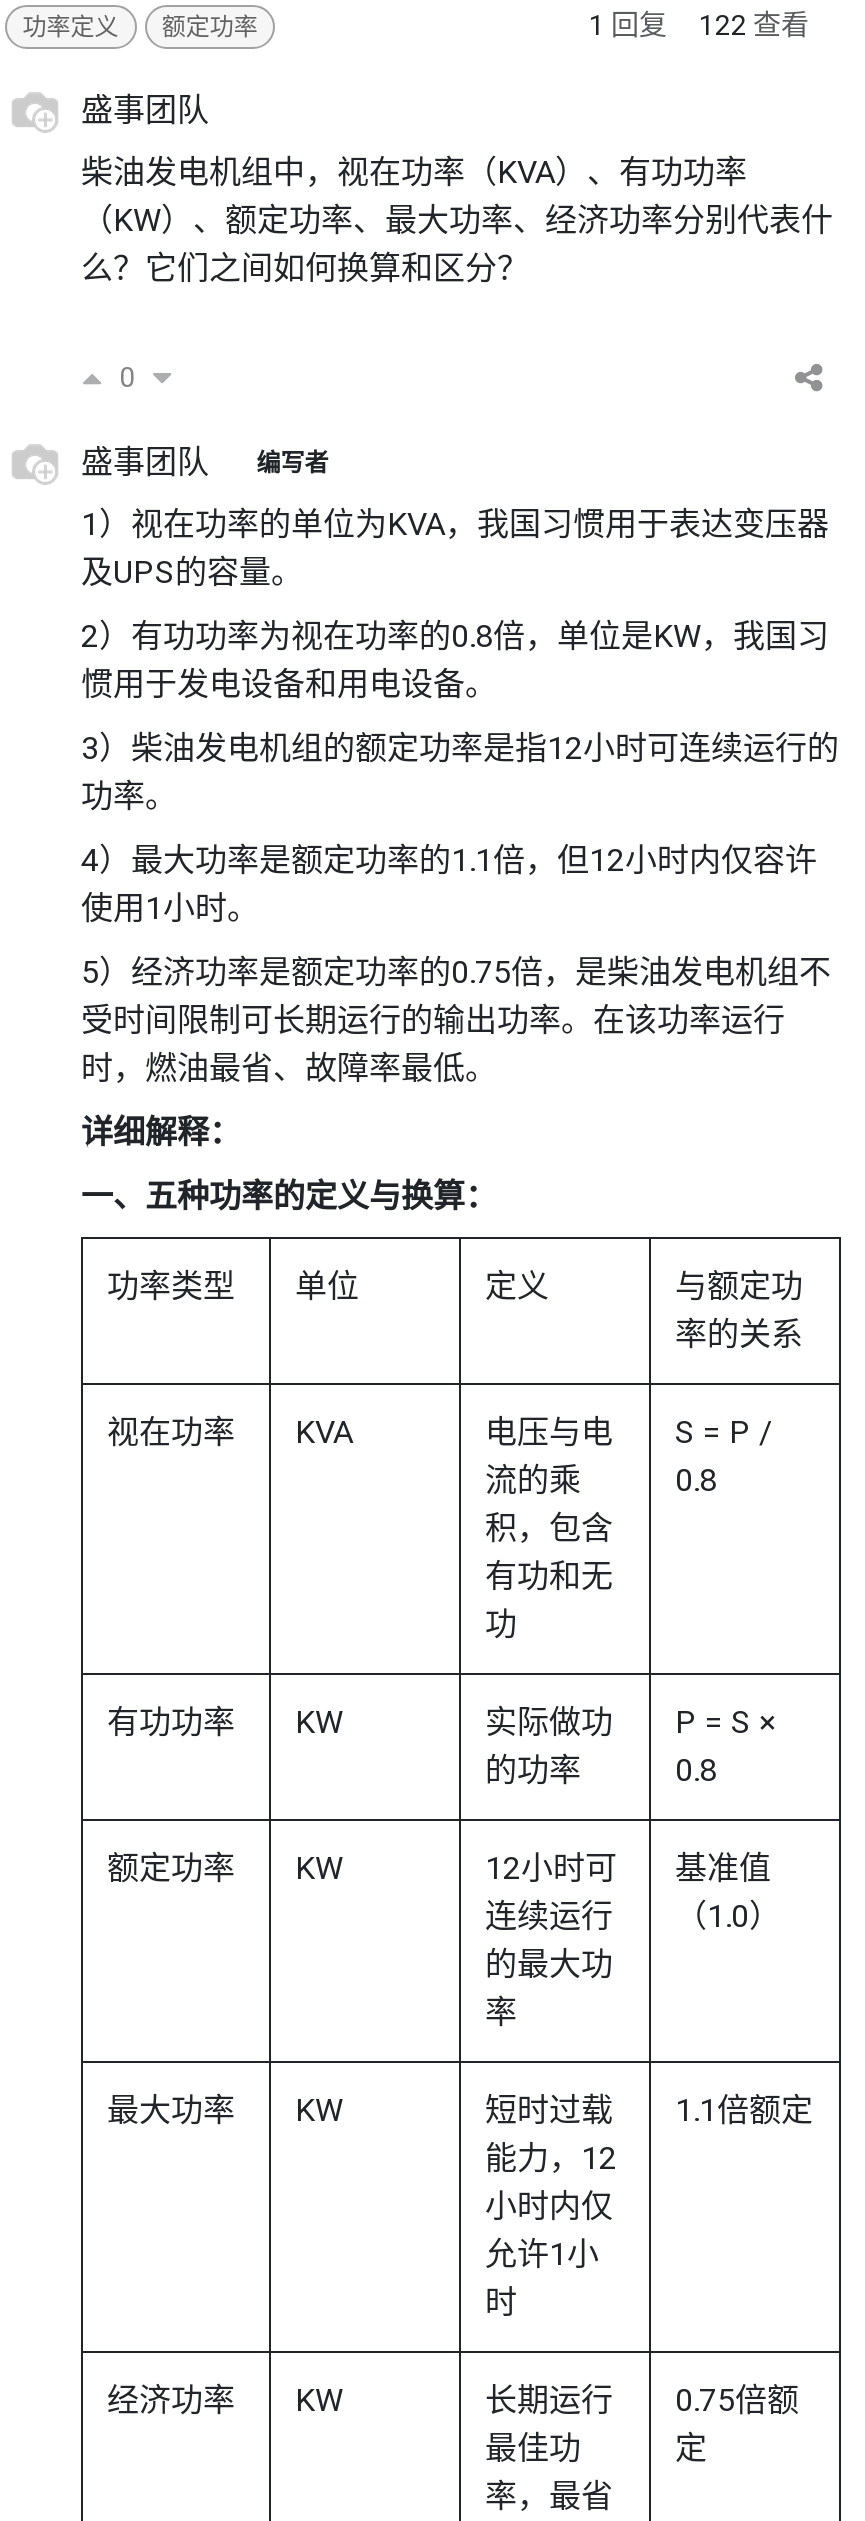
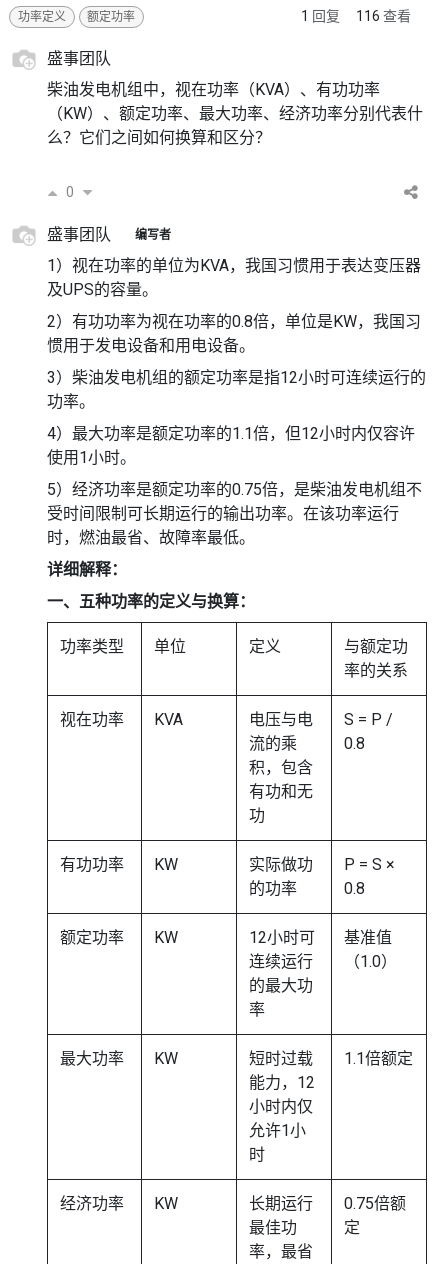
[589,9,809,41] 1回复 122查看 -> [301,8,411,24] 1回复 116查看

